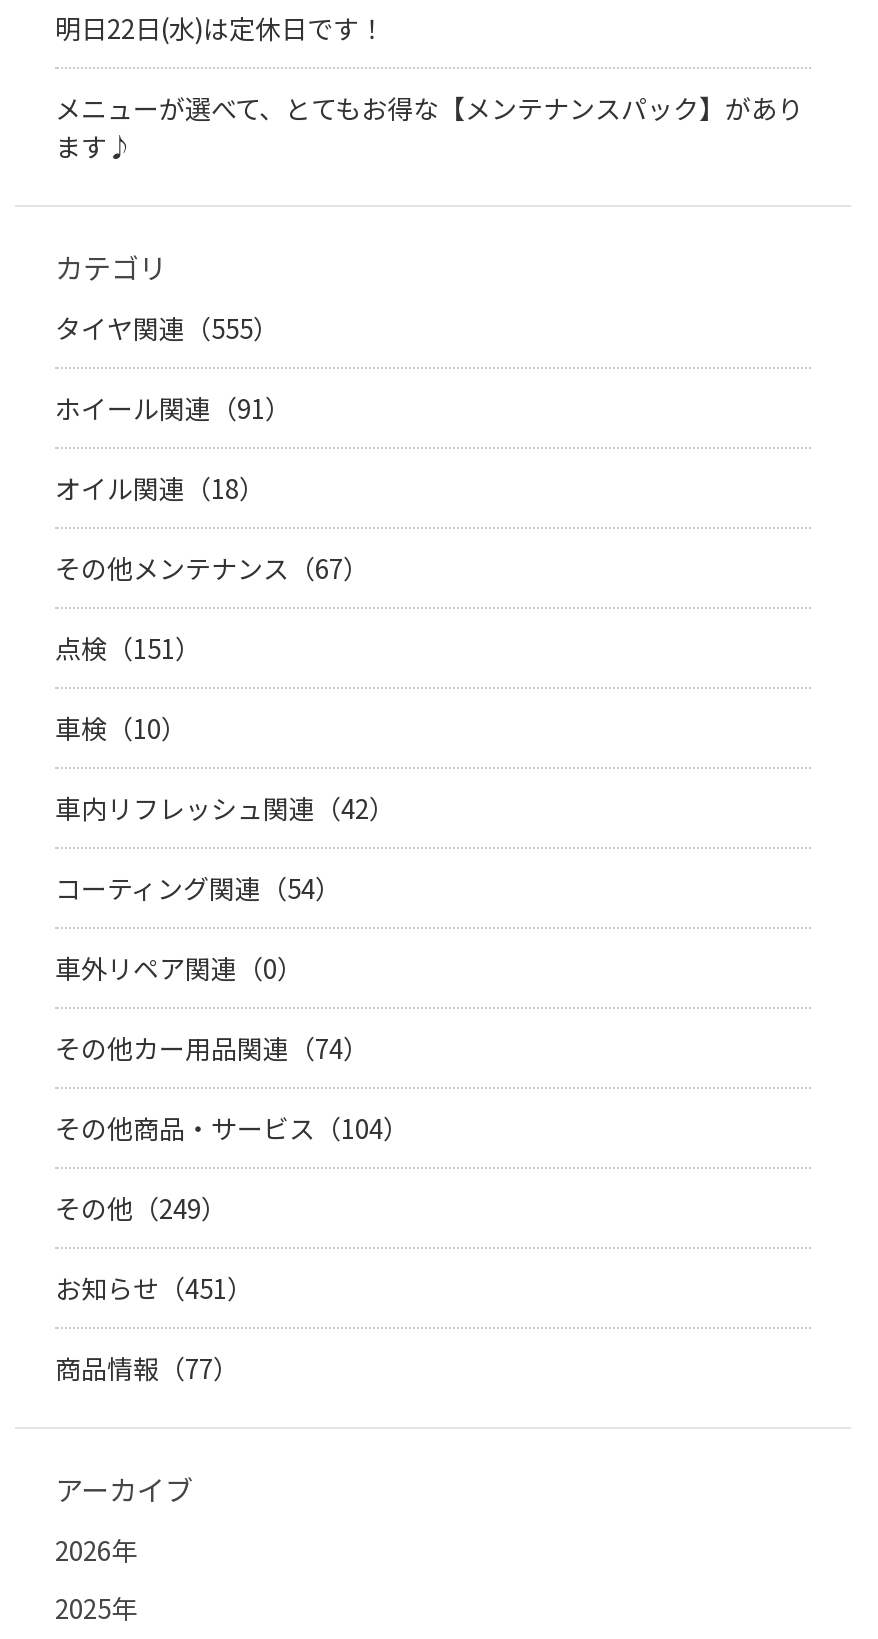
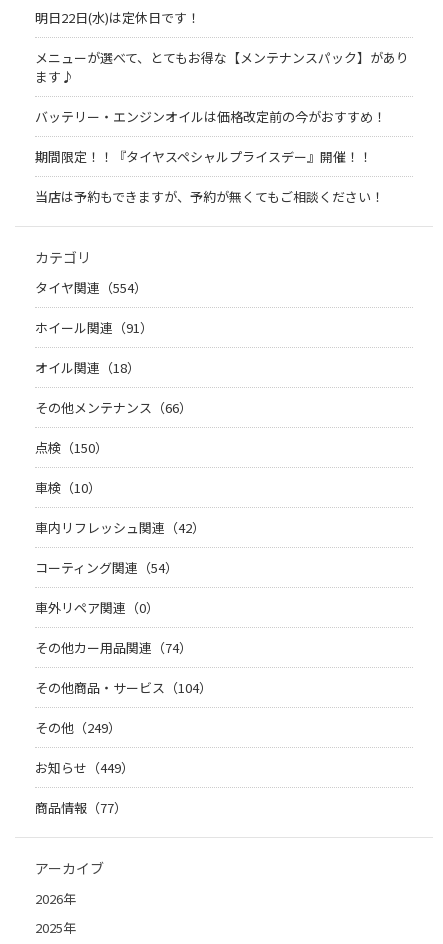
none -> [35,107,386,206] バッテリー・エンジンオイルは価格改定前の今がおすすめ！ | 期間限定！！『タイヤスペシャルプライスデー』開催！！ | 当店は予約もできますが、予約が無くてもご相談ください！
[55,310,279,348] タイヤ関連（555） -> [35,278,147,297] タイヤ関連（554）
[55,550,369,588] その他メンテナンス（67） -> [35,398,192,417] その他メンテナンス（66）
[55,630,201,668] 点検（151） -> [35,438,108,457] 点検（150）
[55,1270,253,1308] お知らせ（451） -> [35,758,134,777] お知らせ（449）

